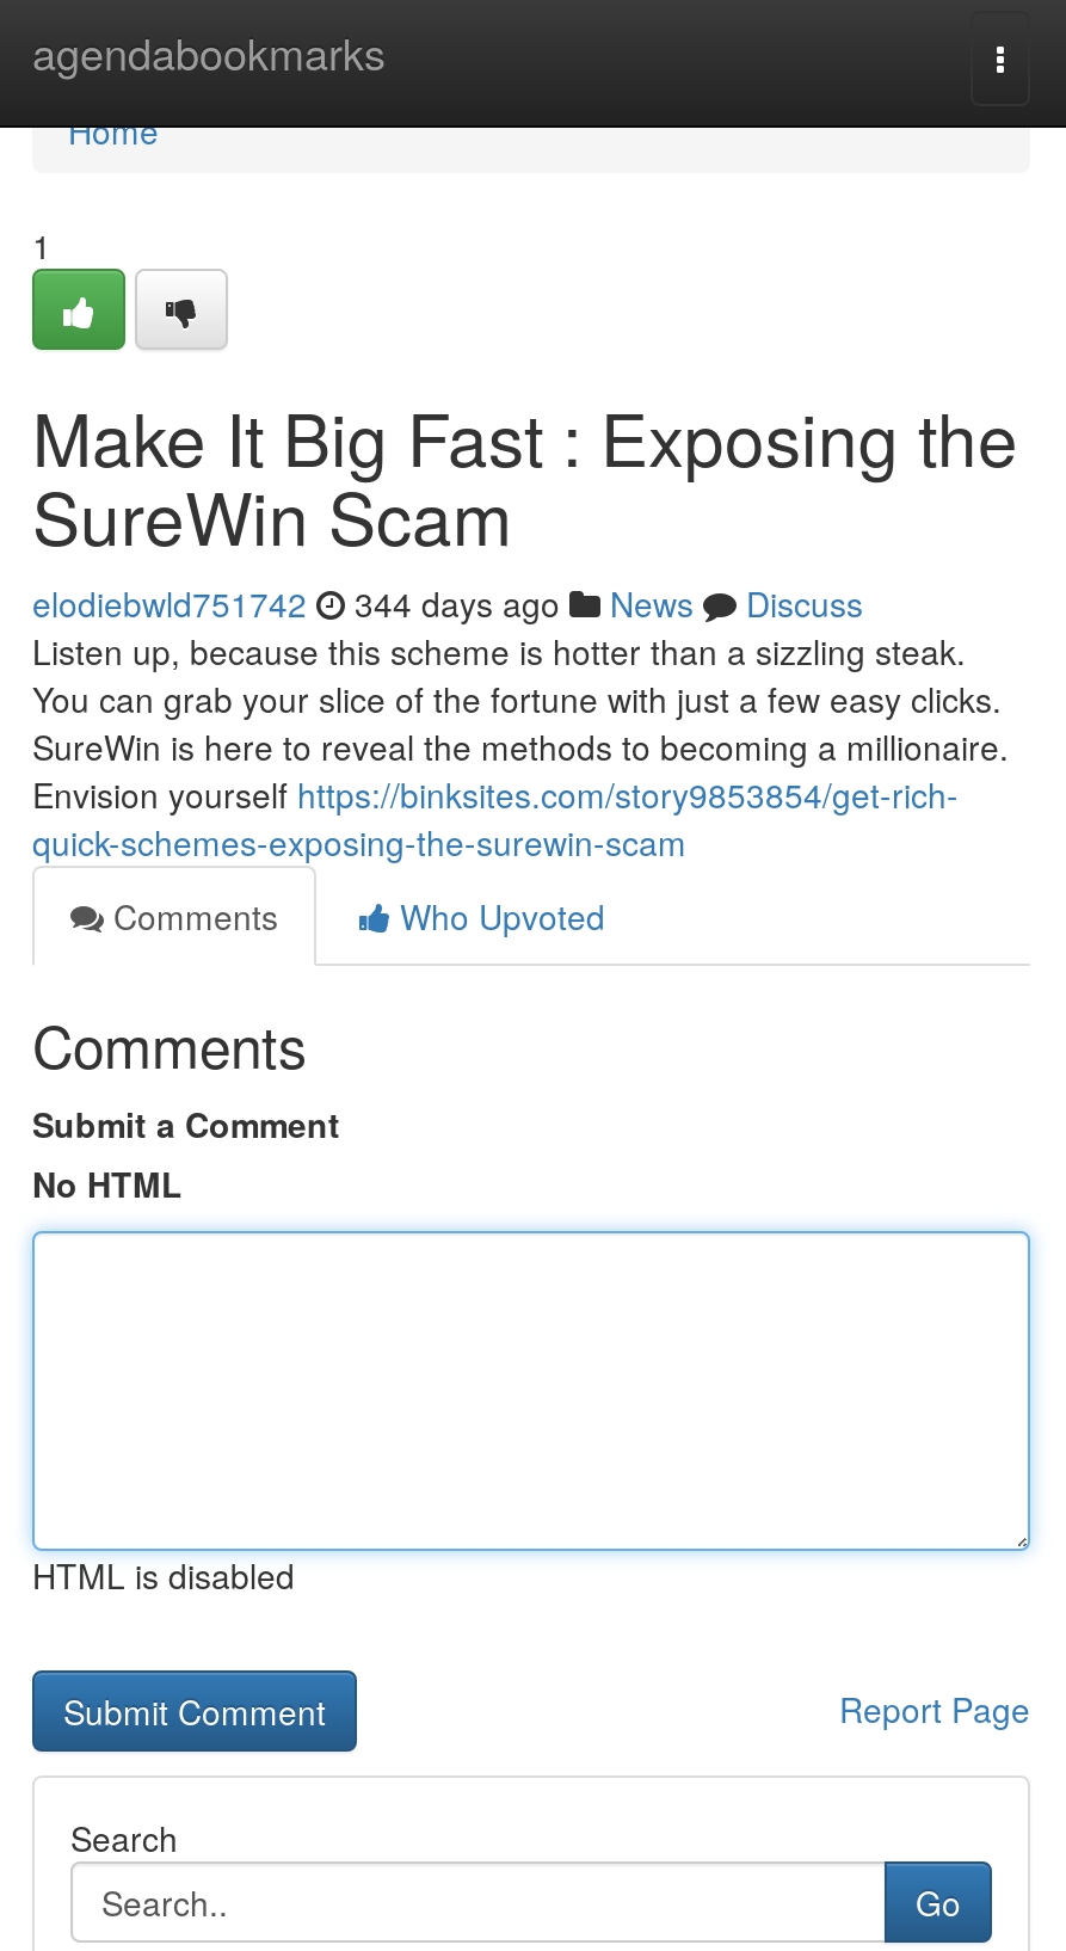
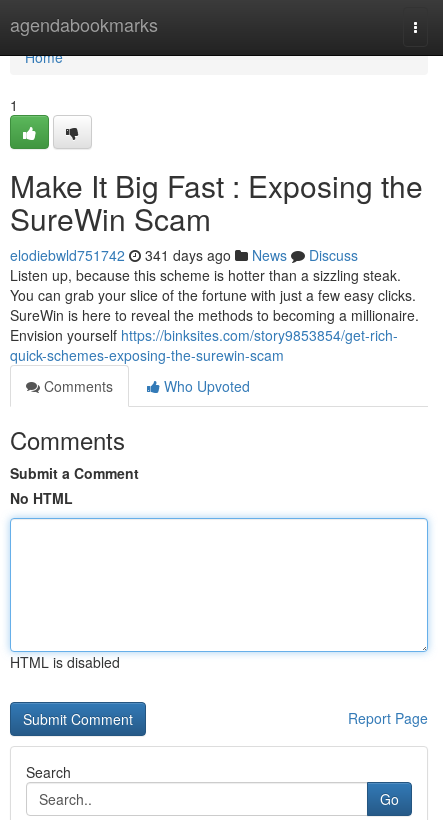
[32,579,863,627] elodiebwld751742 344 days ago News Discuss -> [10,245,358,265] elodiebwld751742 341 days ago News Discuss

